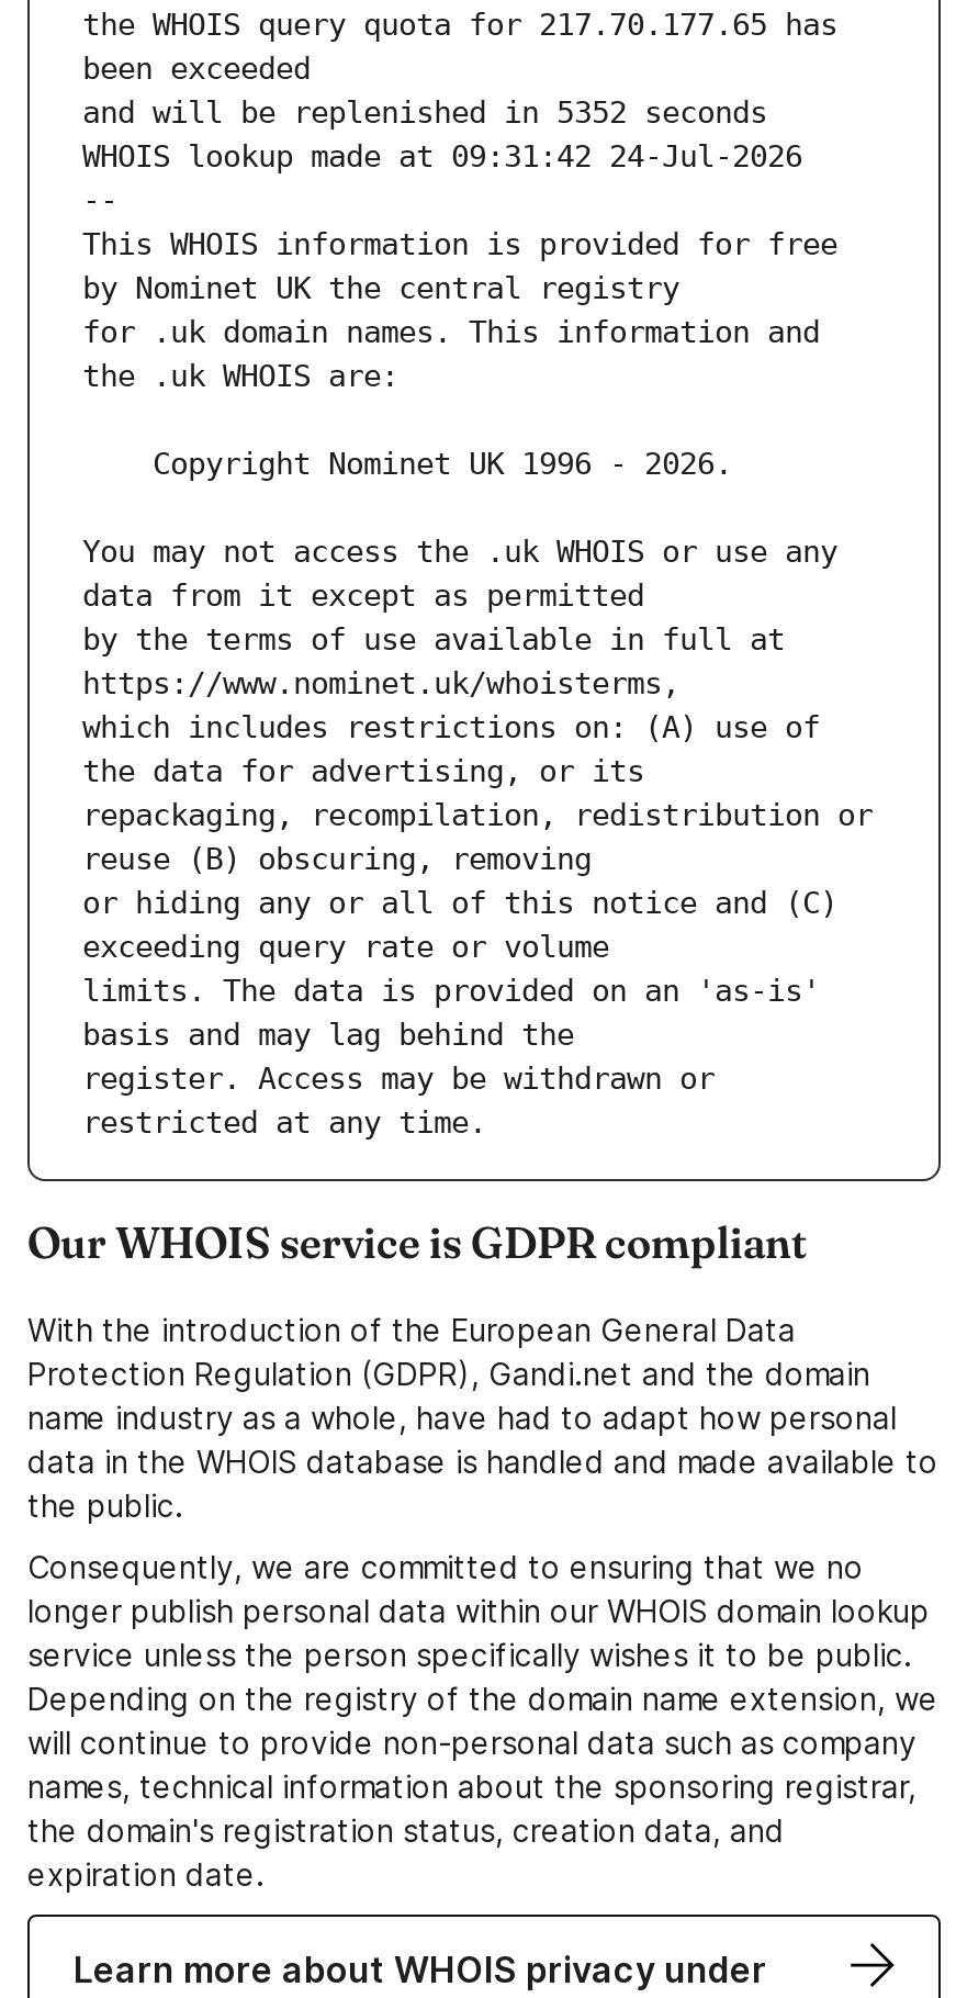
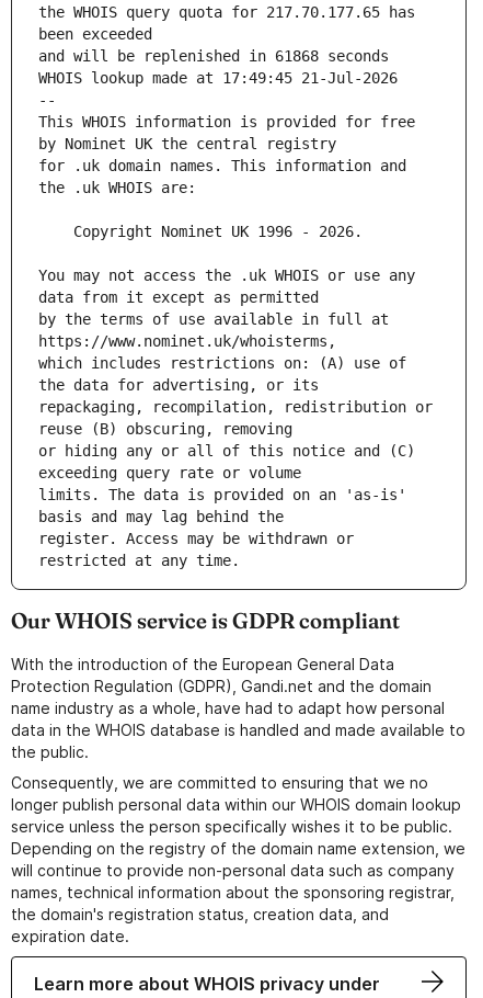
[82,95,767,130] and will be replenished in 5352 seconds -> [38,48,389,65] and will be replenished in 61868 seconds
[82,139,802,174] WHOIS lookup made at 09:31:42 24-Jul-2026 -> [38,70,398,87] WHOIS lookup made at 17:49:45 21-Jul-2026

